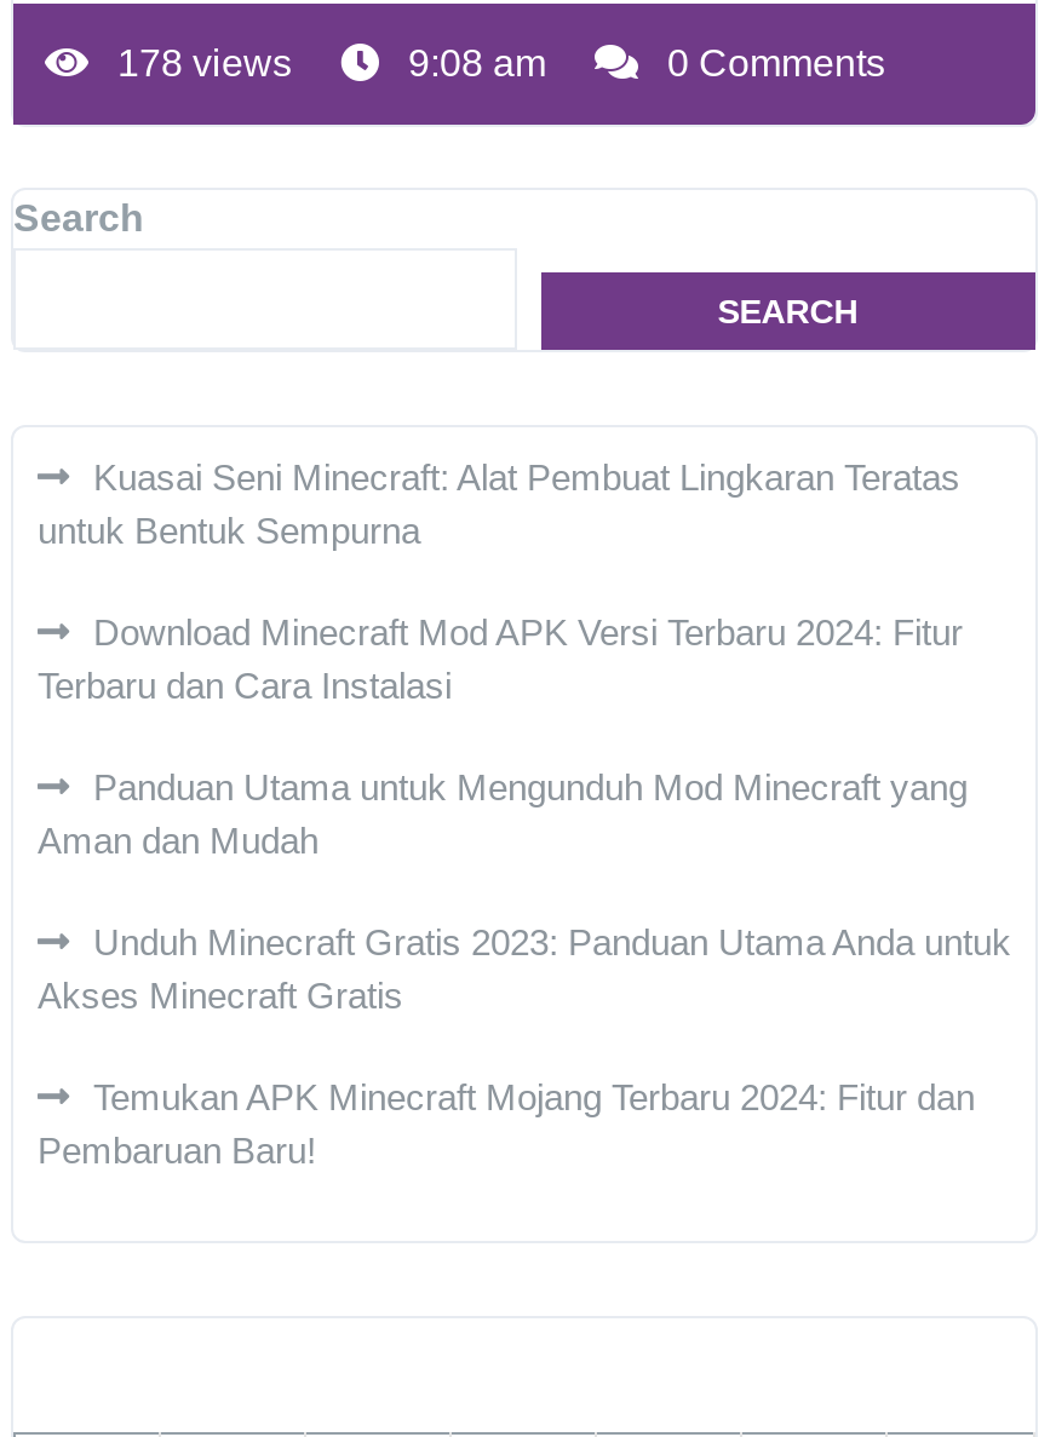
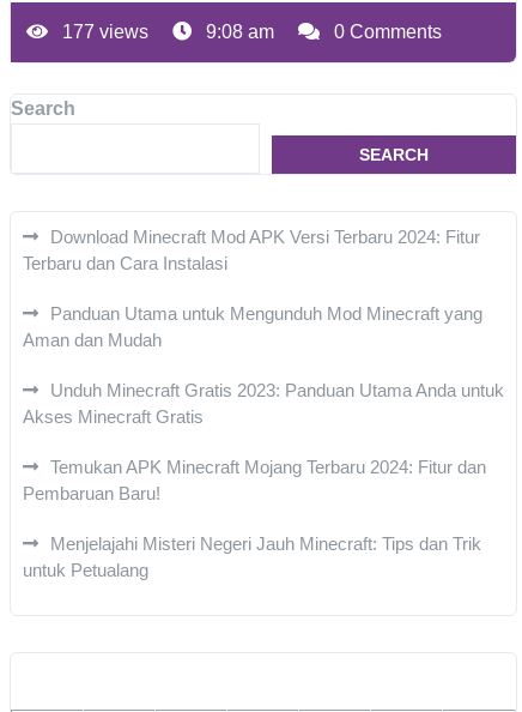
[108,42,292,84] 178 views -> [57,22,148,42] 177 views
[38,456,960,551] Kuasai Seni Minecraft: Alat Pembuat Lingkaran Teratas | untuk Bentuk Sempurna -> none
moved [38,611,1011,1171] -> [23,227,504,503]: Download Minecraft Mod APK Versi Terbaru 2024: Fitur | Terbaru dan Cara Instalasi | Panduan Utama untuk Mengunduh Mod Minecraft yang | Aman dan Mudah | Unduh Minecraft Gratis 2023: Panduan Utama Anda untuk | Akses Minecraft Gratis | Temukan APK Minecraft Mojang Terbaru 2024: Fitur dan | Pembaruan Baru!
none -> [23,533,481,580] Menjelajahi Misteri Negeri Jauh Minecraft: Tips dan Trik | untuk Petualang

